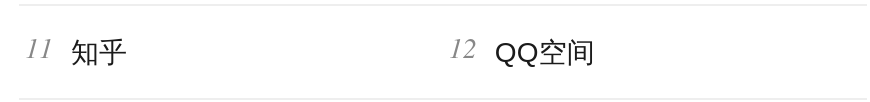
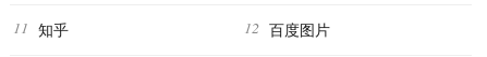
[449,28,595,68] 12 QQ空间 -> [244,17,330,39] 12 百度图片

